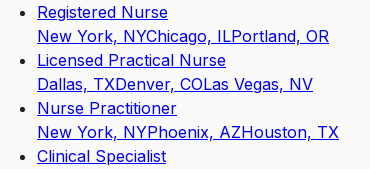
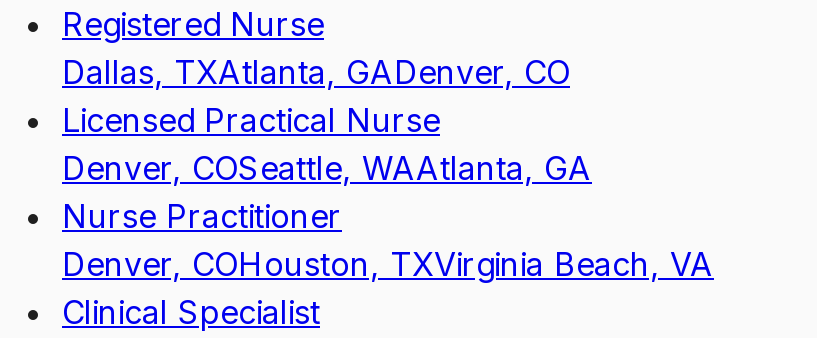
[37,26,329,46] New York, NYChicago, IL Portland, OR -> [62,51,570,91] Dallas, TXAtlanta, GA Denver, CO
[37,74,313,94] Dallas, TXDenver, COLas Vegas, NV -> [62,147,592,187] Denver, COSeattle, WAAtlanta, GA
[37,122,339,142] New York, NYPhoenix, AZHouston, TX -> [62,243,714,283] Denver, COHouston, TXVirginia Beach, VA

